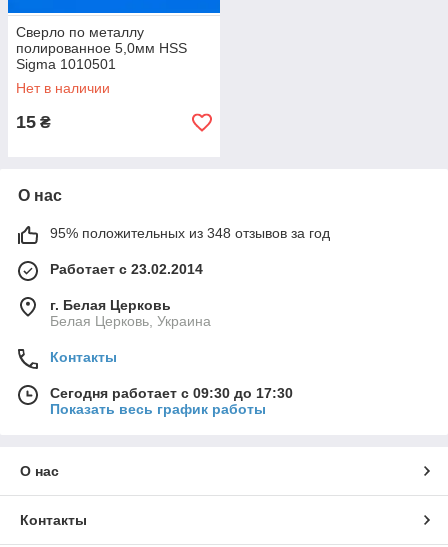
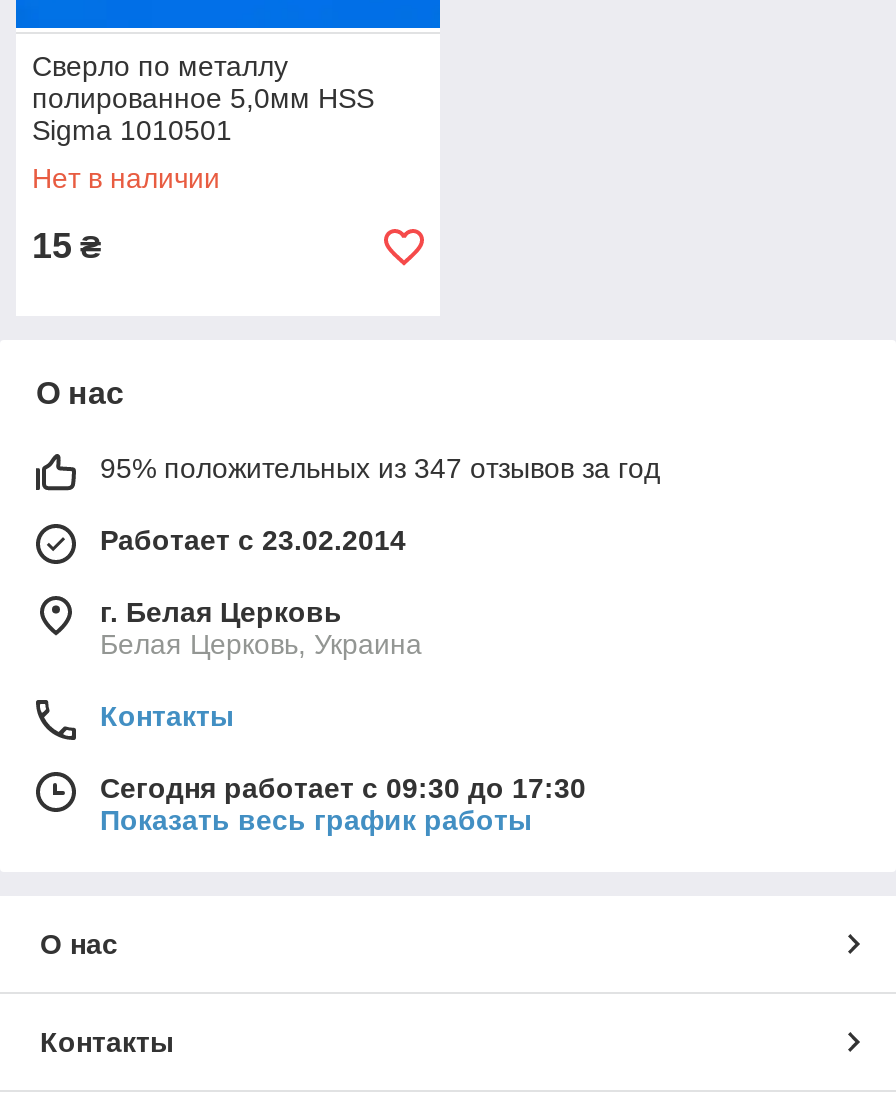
[50,225,330,241] 95% положительных из 348 отзывов за год -> [100,452,660,484] 95% положительных из 347 отзывов за год

